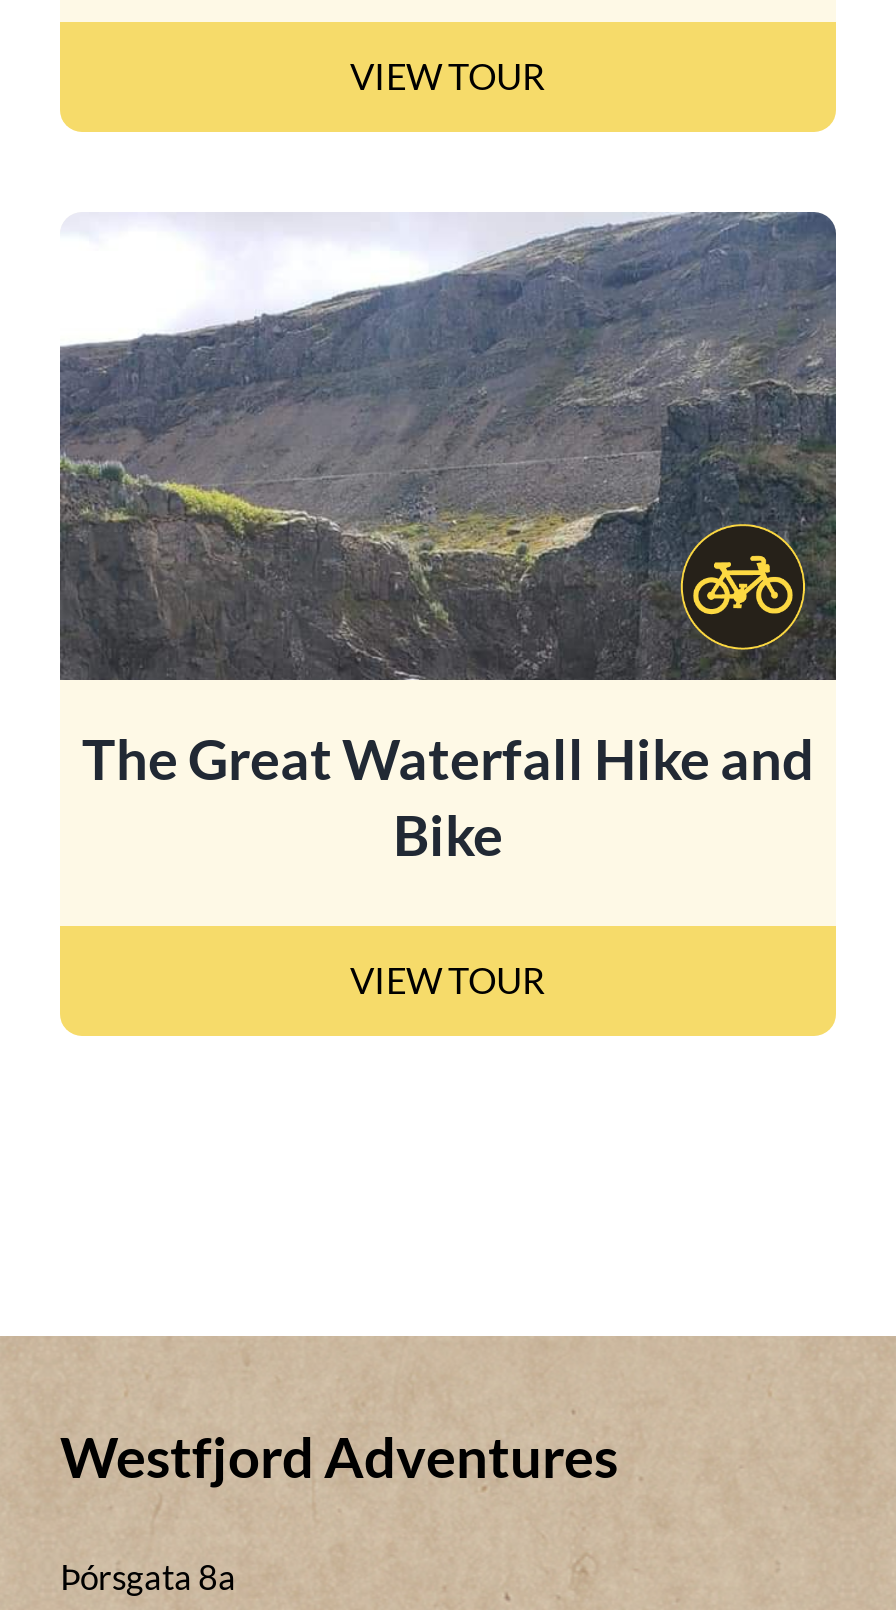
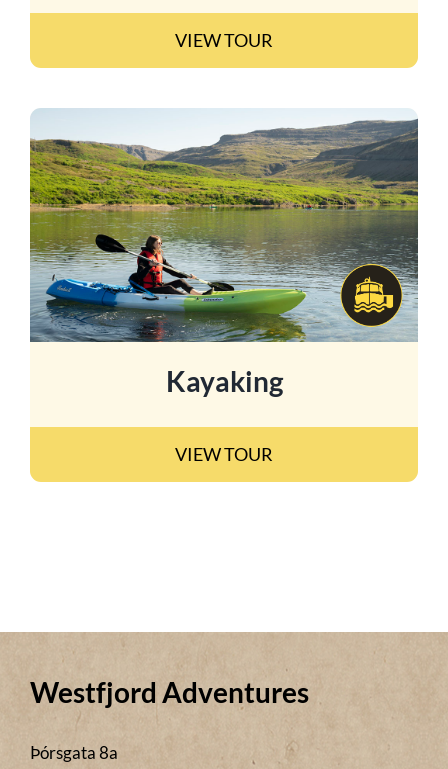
[58,210,836,682] [image] -> [29,108,418,319] [image]
[82,724,814,868] The Great Waterfall Hike and | Bike -> [165,364,282,398] Kayaking

